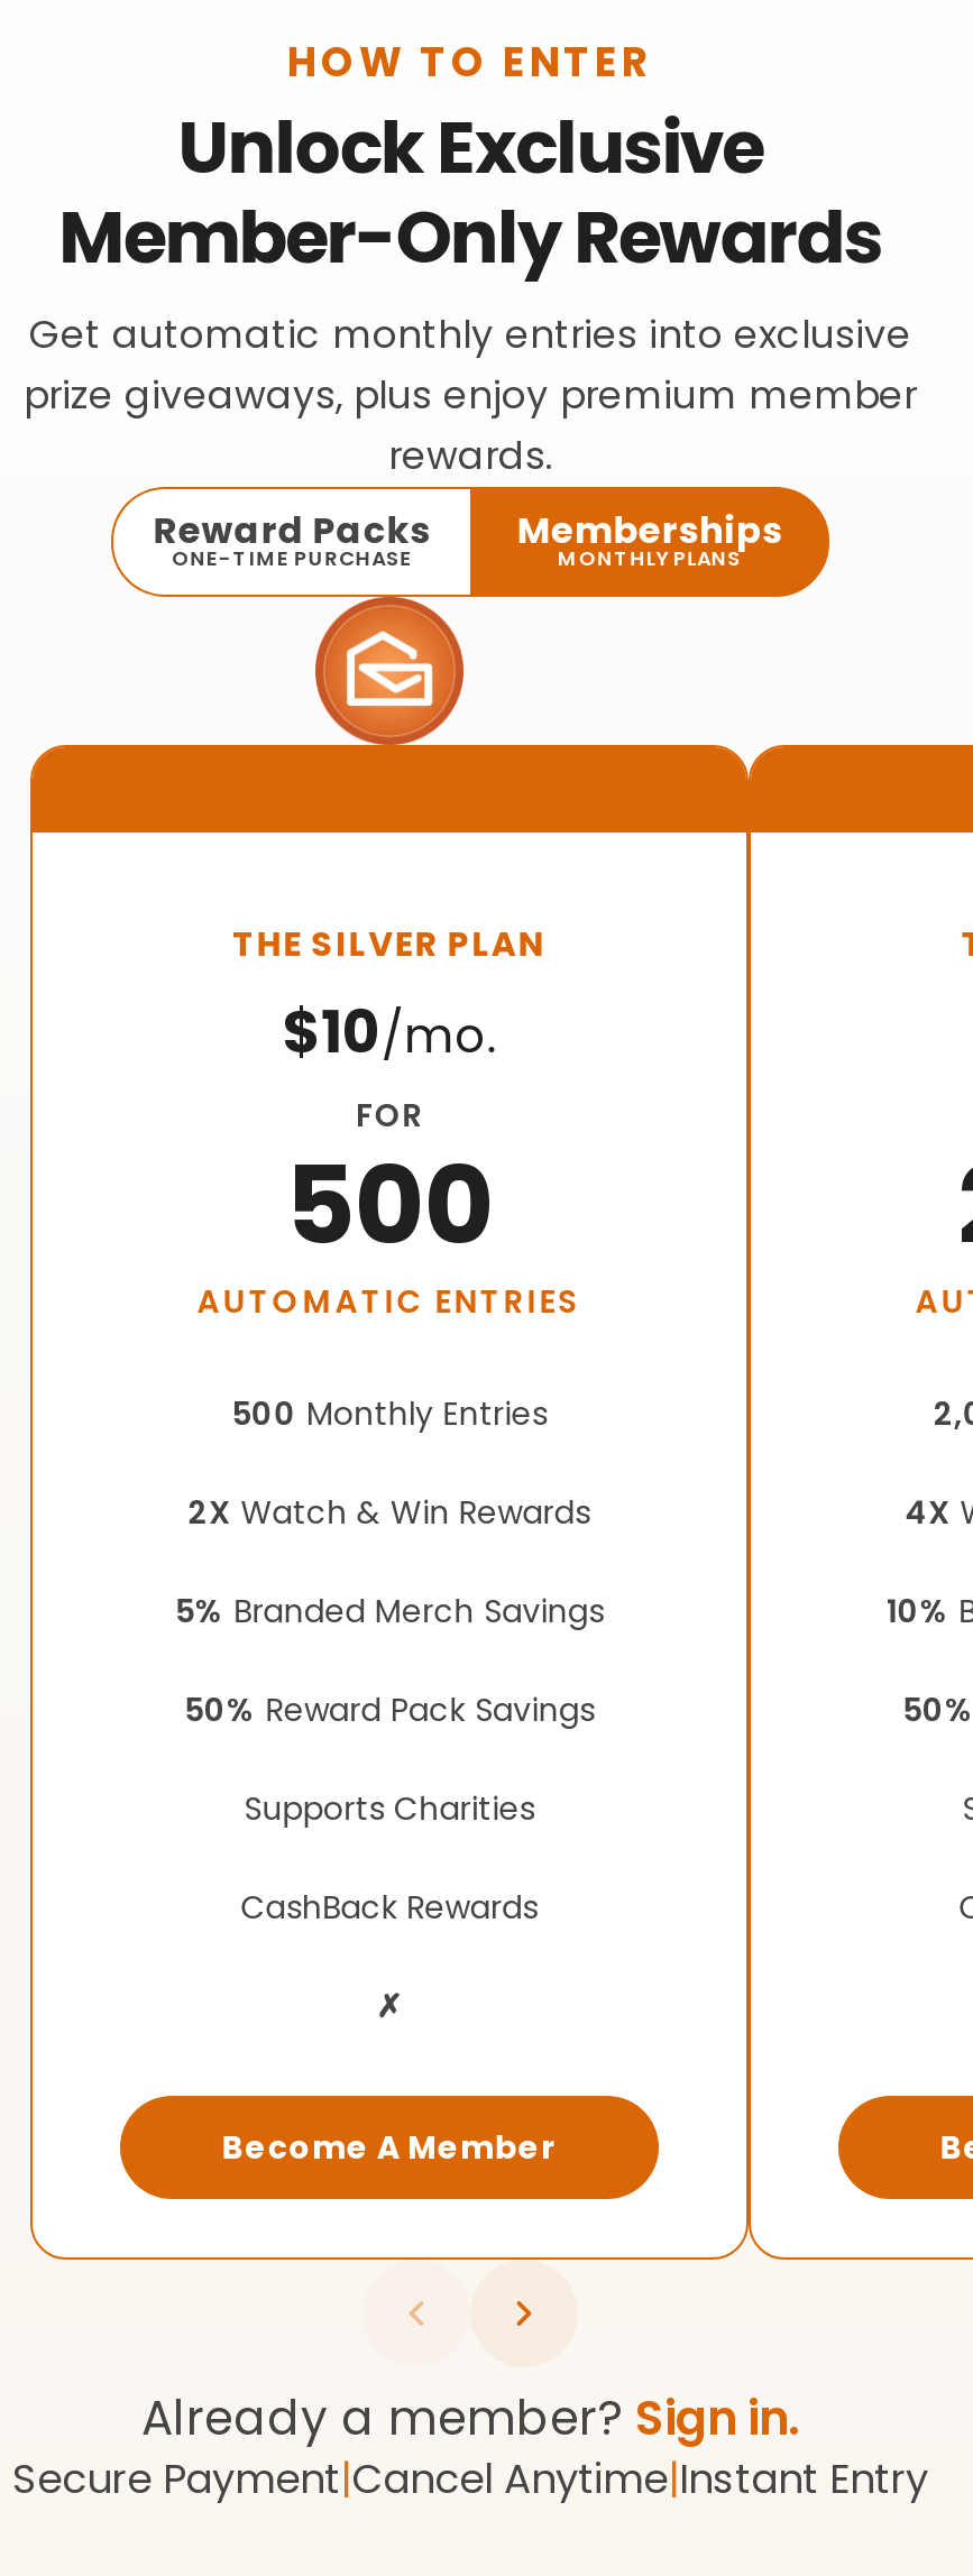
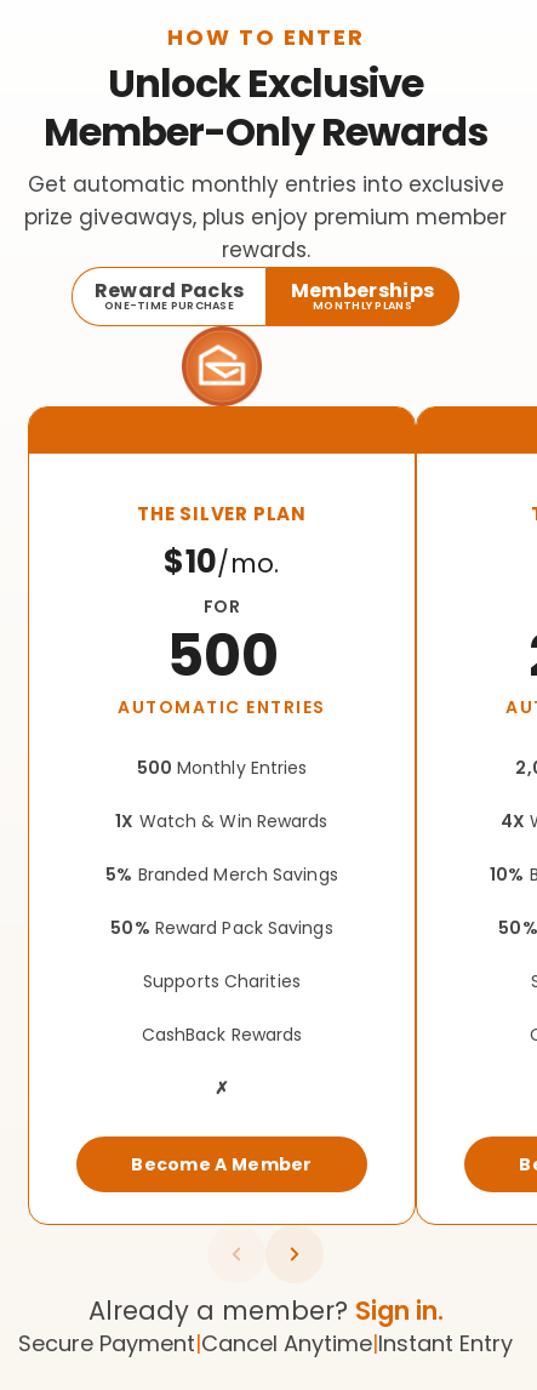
[188,1490,591,1535] 2X Watch & Win Rewards -> [116,809,328,833] 1X Watch & Win Rewards

